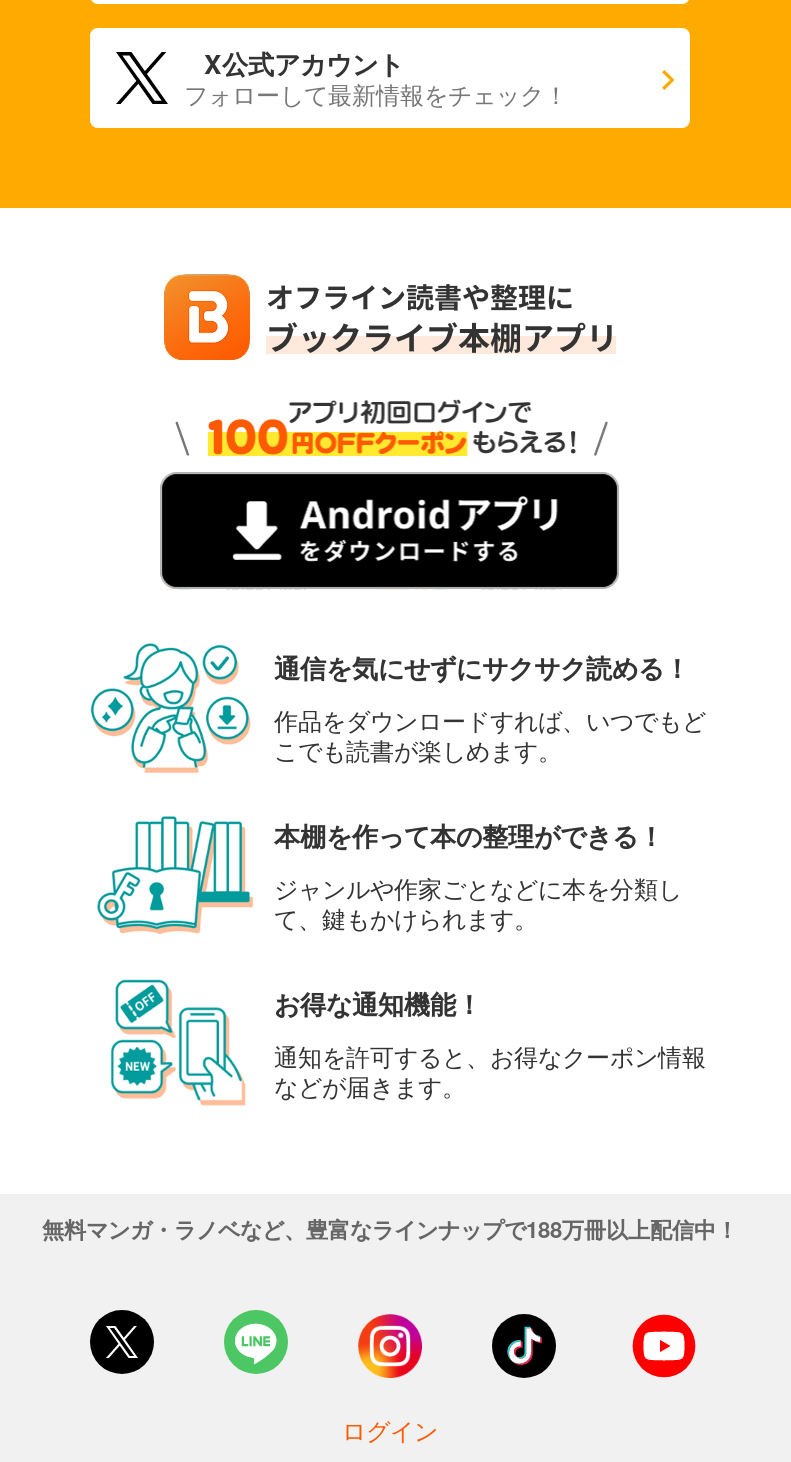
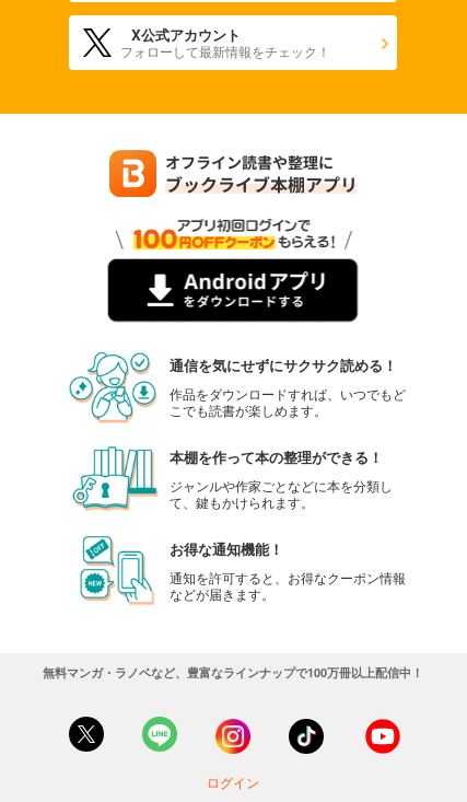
[42,1214,738,1244] 無料マンガ・ラノベなど、豊富なラインナップで188万冊以上配信中！ -> [43,664,423,681] 無料マンガ・ラノベなど、豊富なラインナップで100万冊以上配信中！

